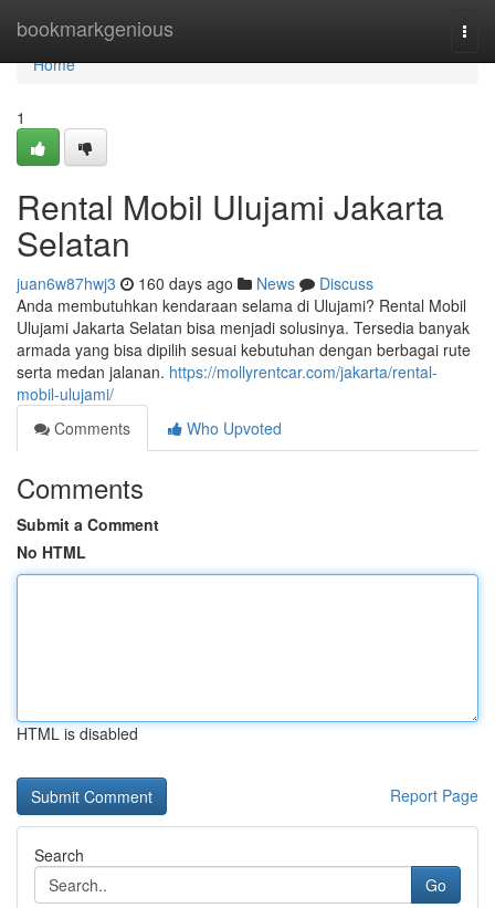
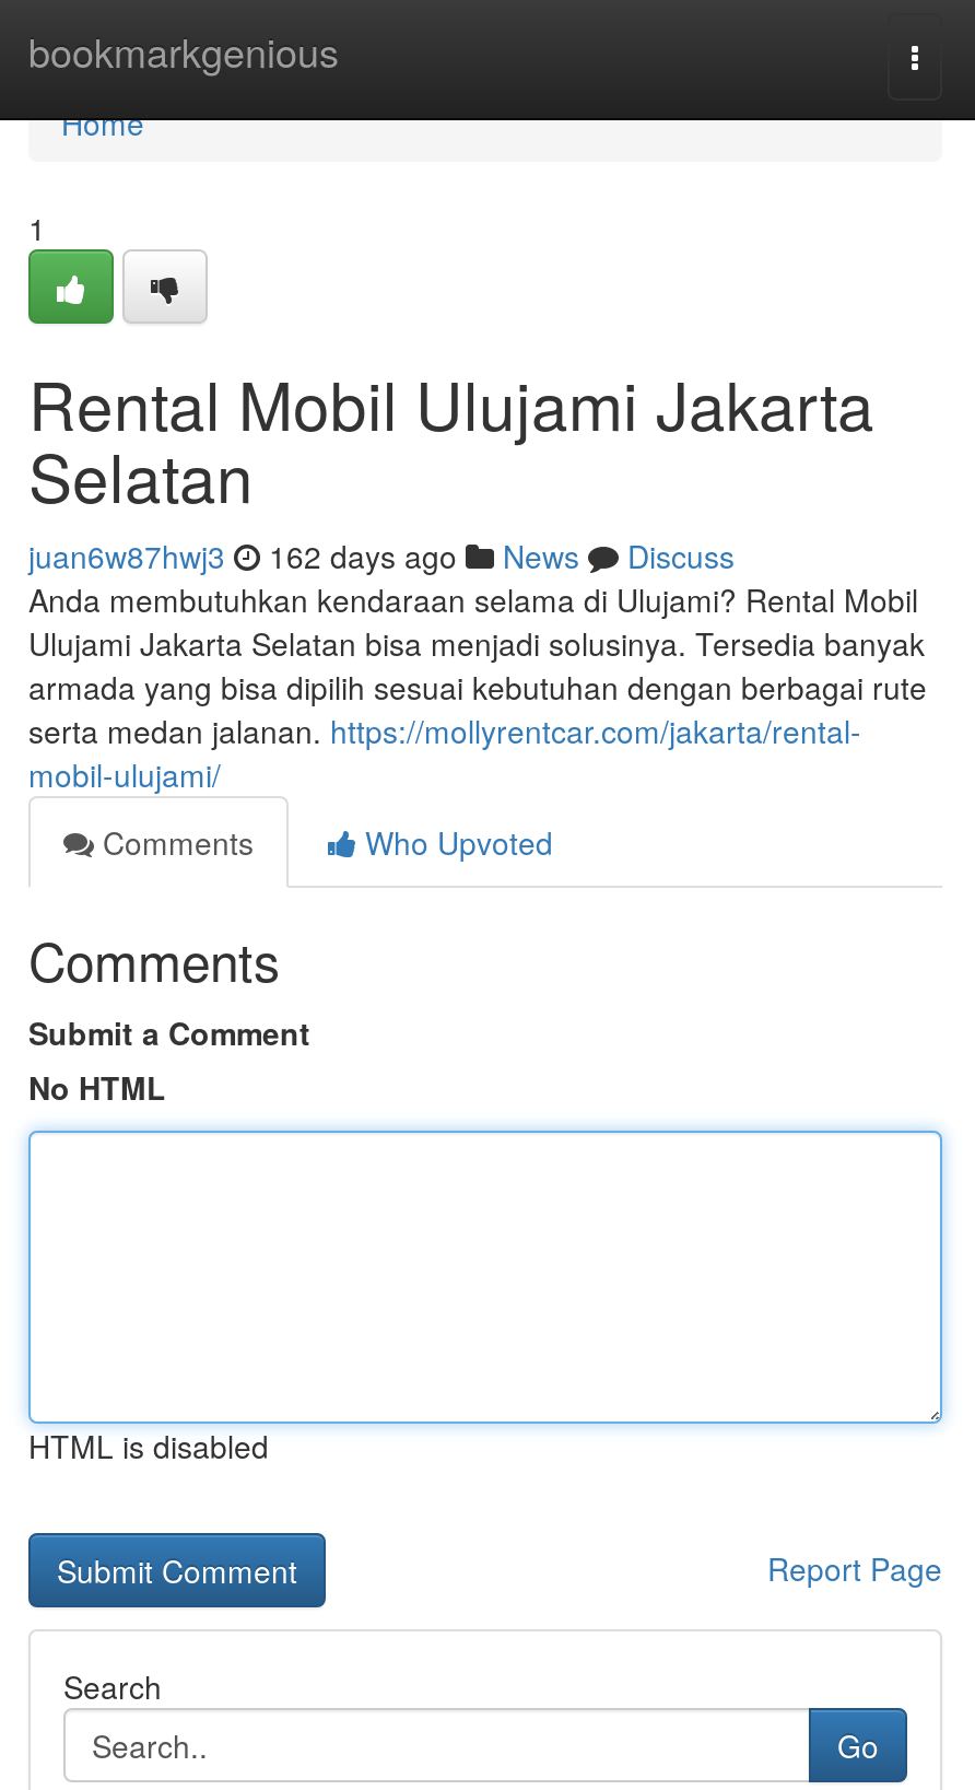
[17,272,373,294] juan6w87hwj3 160 days ago News Discuss -> [28,534,735,577] juan6w87hwj3 162 days ago News Discuss

